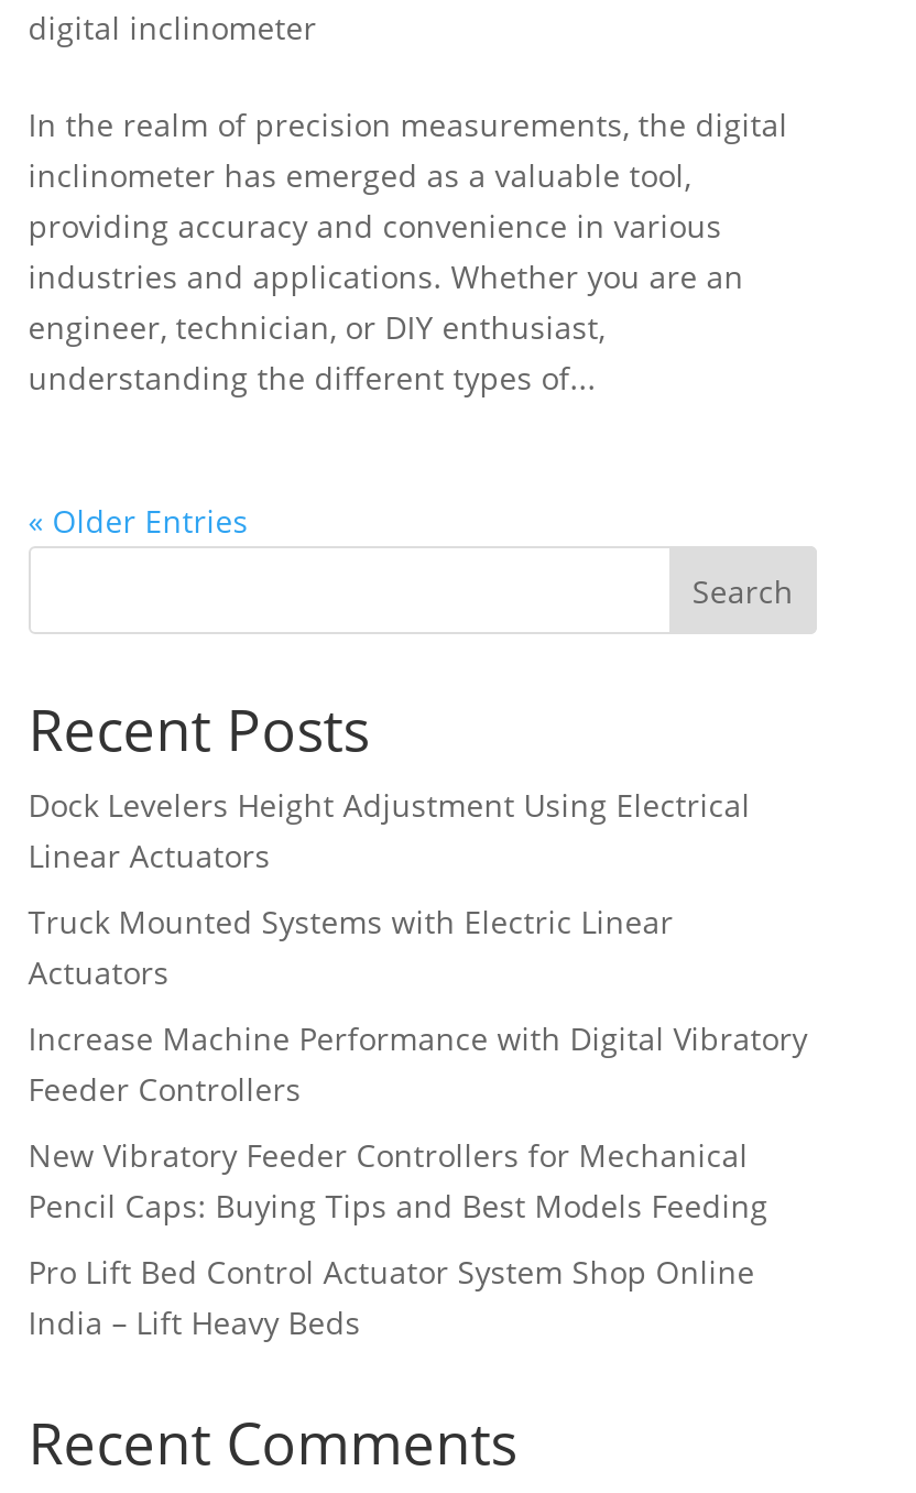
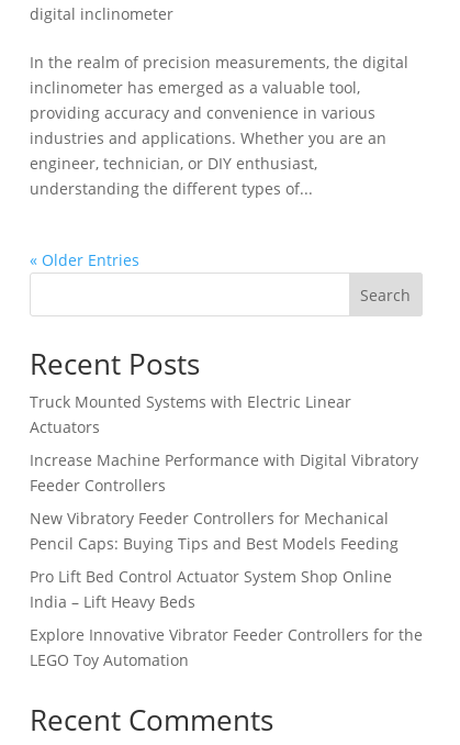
[28,784,750,876] Dock Levelers Height Adjustment Using Electrical | Linear Actuators -> none
moved [28,901,808,1343] -> [29,391,418,612]: Truck Mounted Systems with Electric Linear | Actuators | Increase Machine Performance with Digital Vibratory | Feeder Controllers | New Vibratory Feeder Controllers for Mechanical | Pencil Caps: Buying Tips and Best Models Feeding | Pro Lift Bed Control Actuator System Shop Online | India – Lift Heavy Beds
none -> [29,624,422,670] Explore Innovative Vibrator Feeder Controllers for the | LEGO Toy Automation

